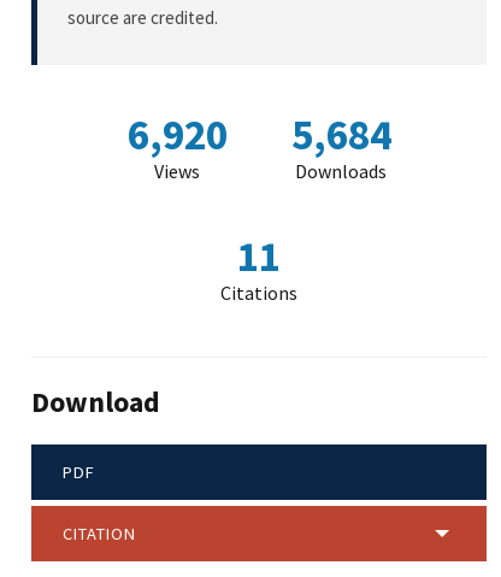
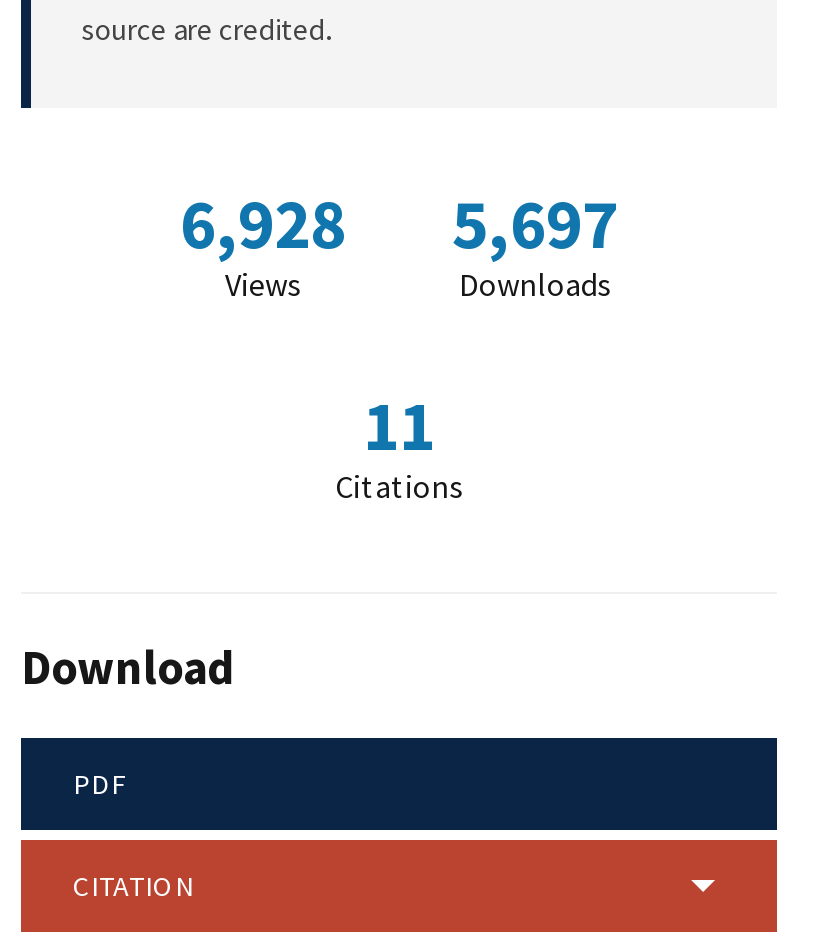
[127,109,227,162] 6,920 -> [180,181,346,269] 6,928
[291,109,391,162] 5,684 -> [452,181,618,269] 5,697

